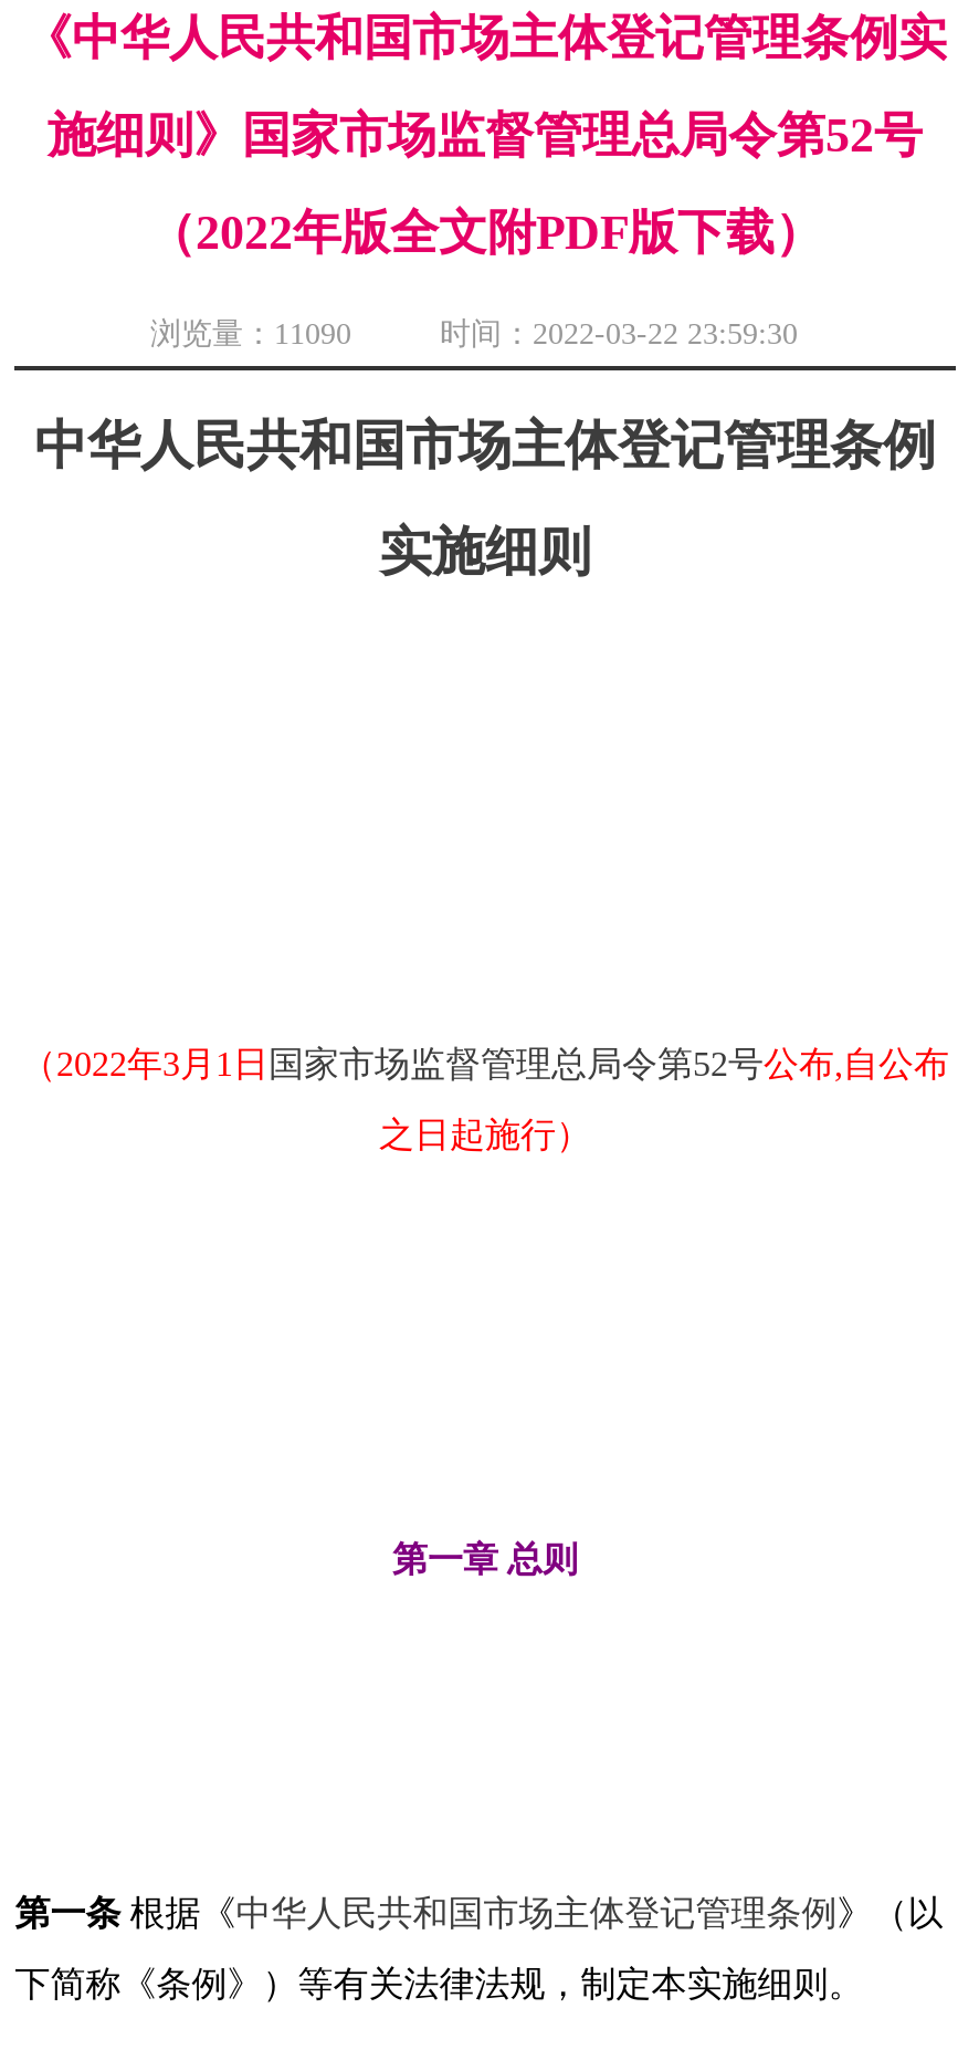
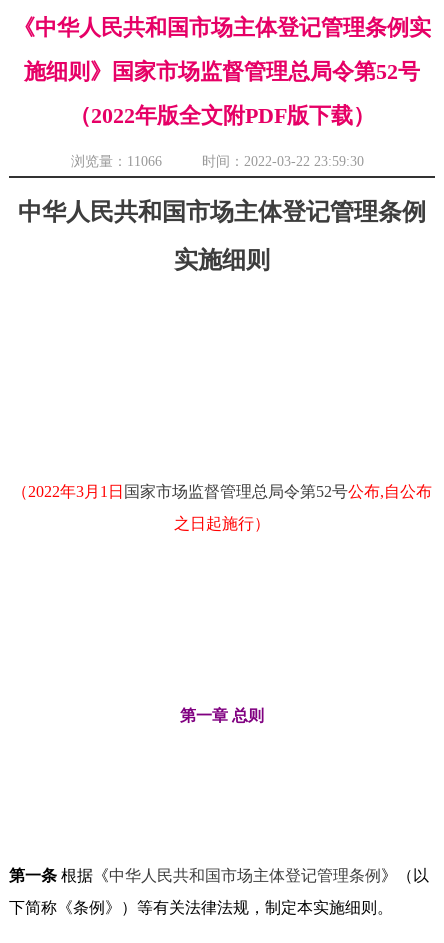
[150,317,798,351] 浏览量：11090 时间：2022-03-22 23:59:30 -> [70,154,363,169] 浏览量：11066 时间：2022-03-22 23:59:30

